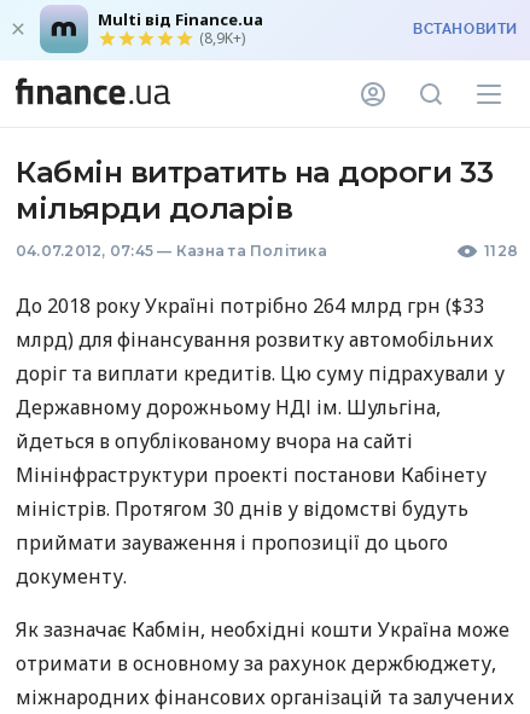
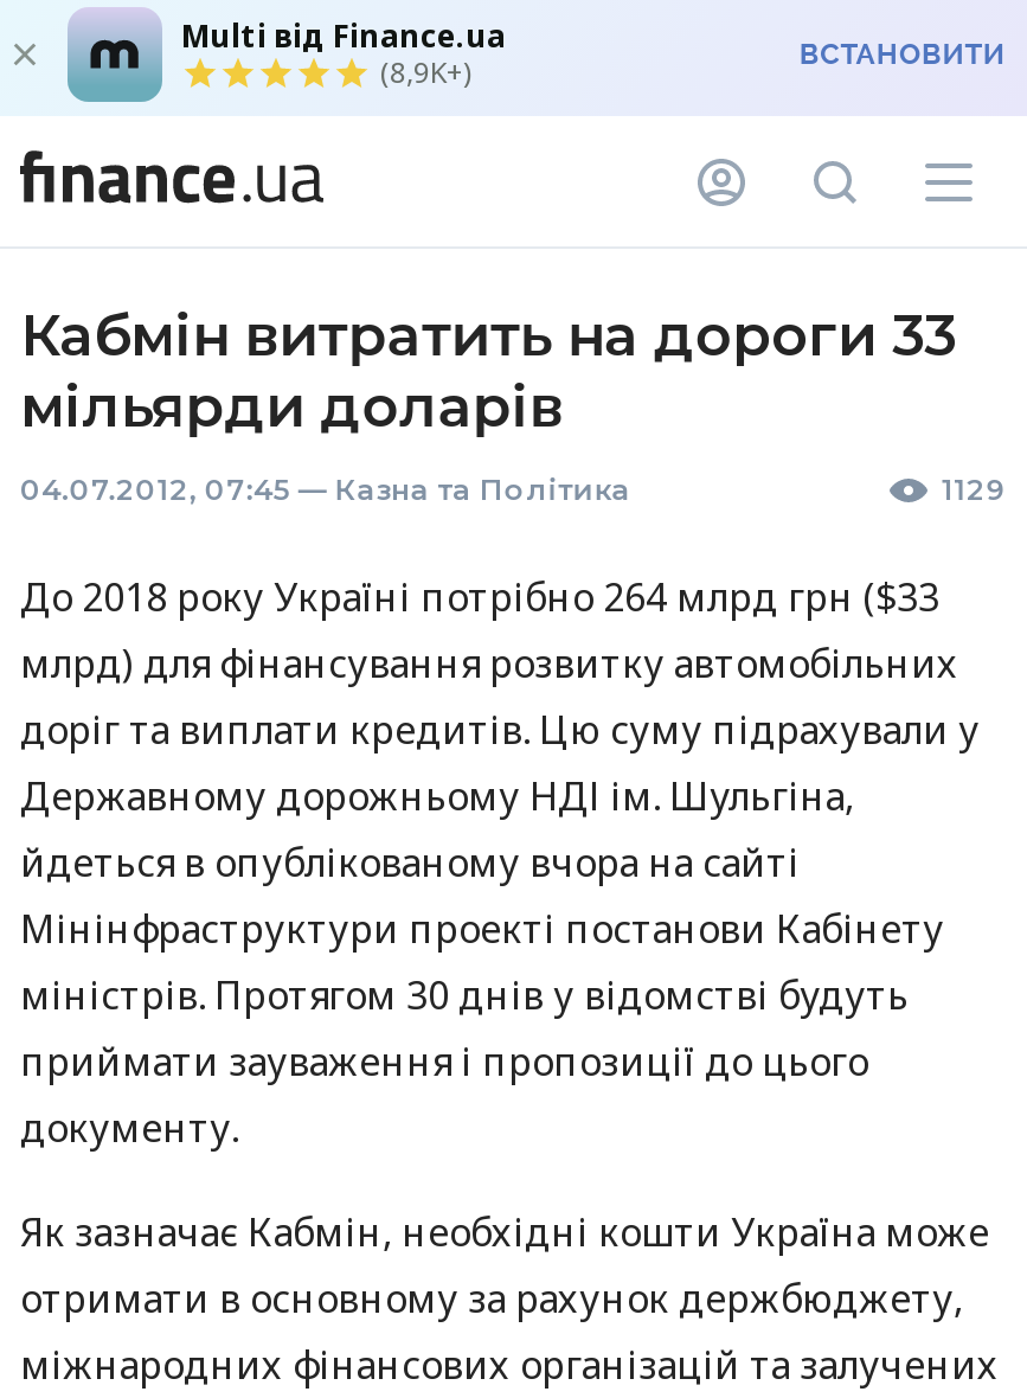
[484,242,518,260] 1128 -> [942,472,1006,507] 1129

